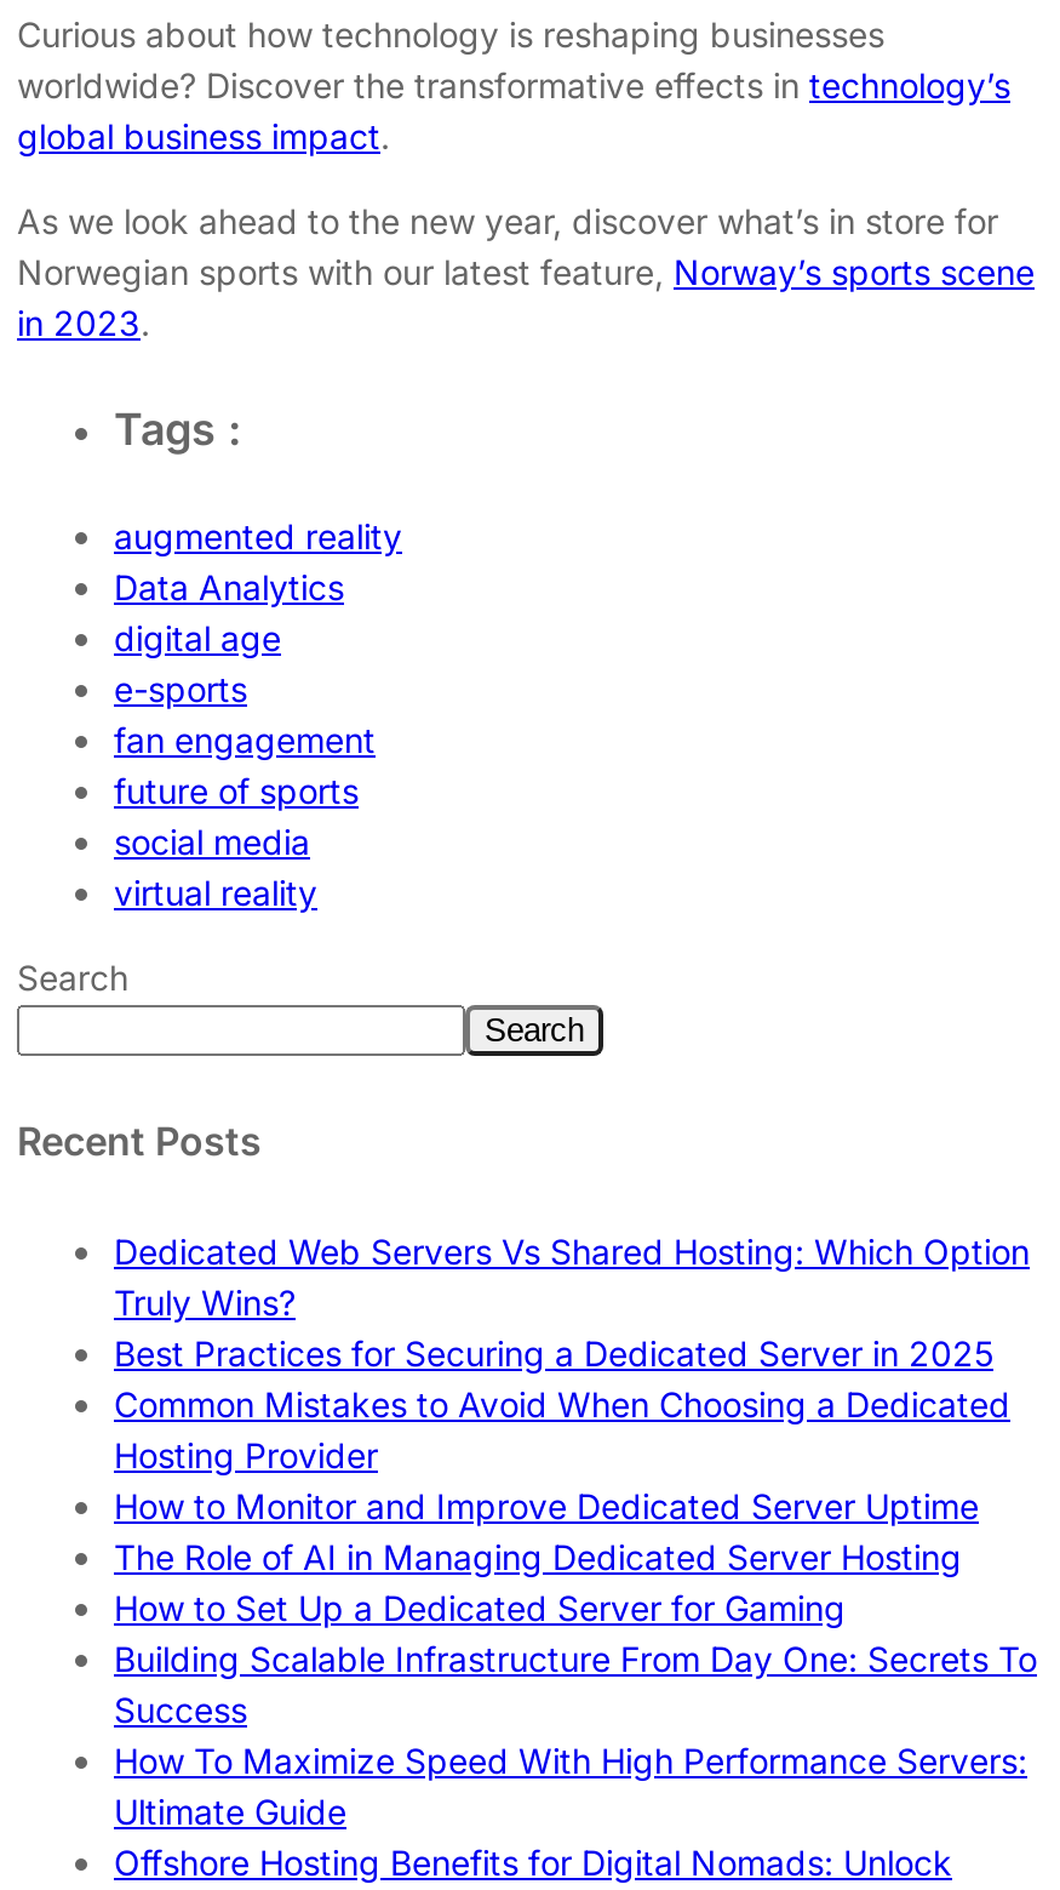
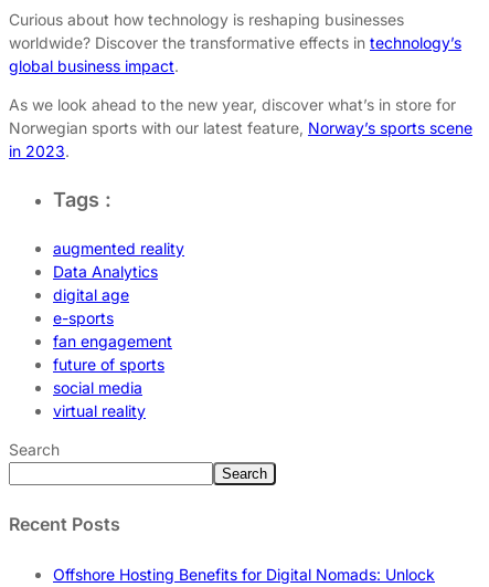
[114,1231,1037,1833] Dedicated Web Servers Vs Shared Hosting: Which Option | Truly Wins? | Best Practices for Securing a Dedicated Server in 2025 | Common Mistakes to Avoid When Choosing a Dedicated | Hosting Provider | How to Monitor and Improve Dedicated Server Uptime | The Role of AI in Managing Dedicated Server Hosting | How to Set Up a Dedicated Server for Gaming | Building Scalable Infrastructure From Day One: Secrets To | Success | How To Maximize Speed With High Performance Servers: | Ultimate Guide -> none

